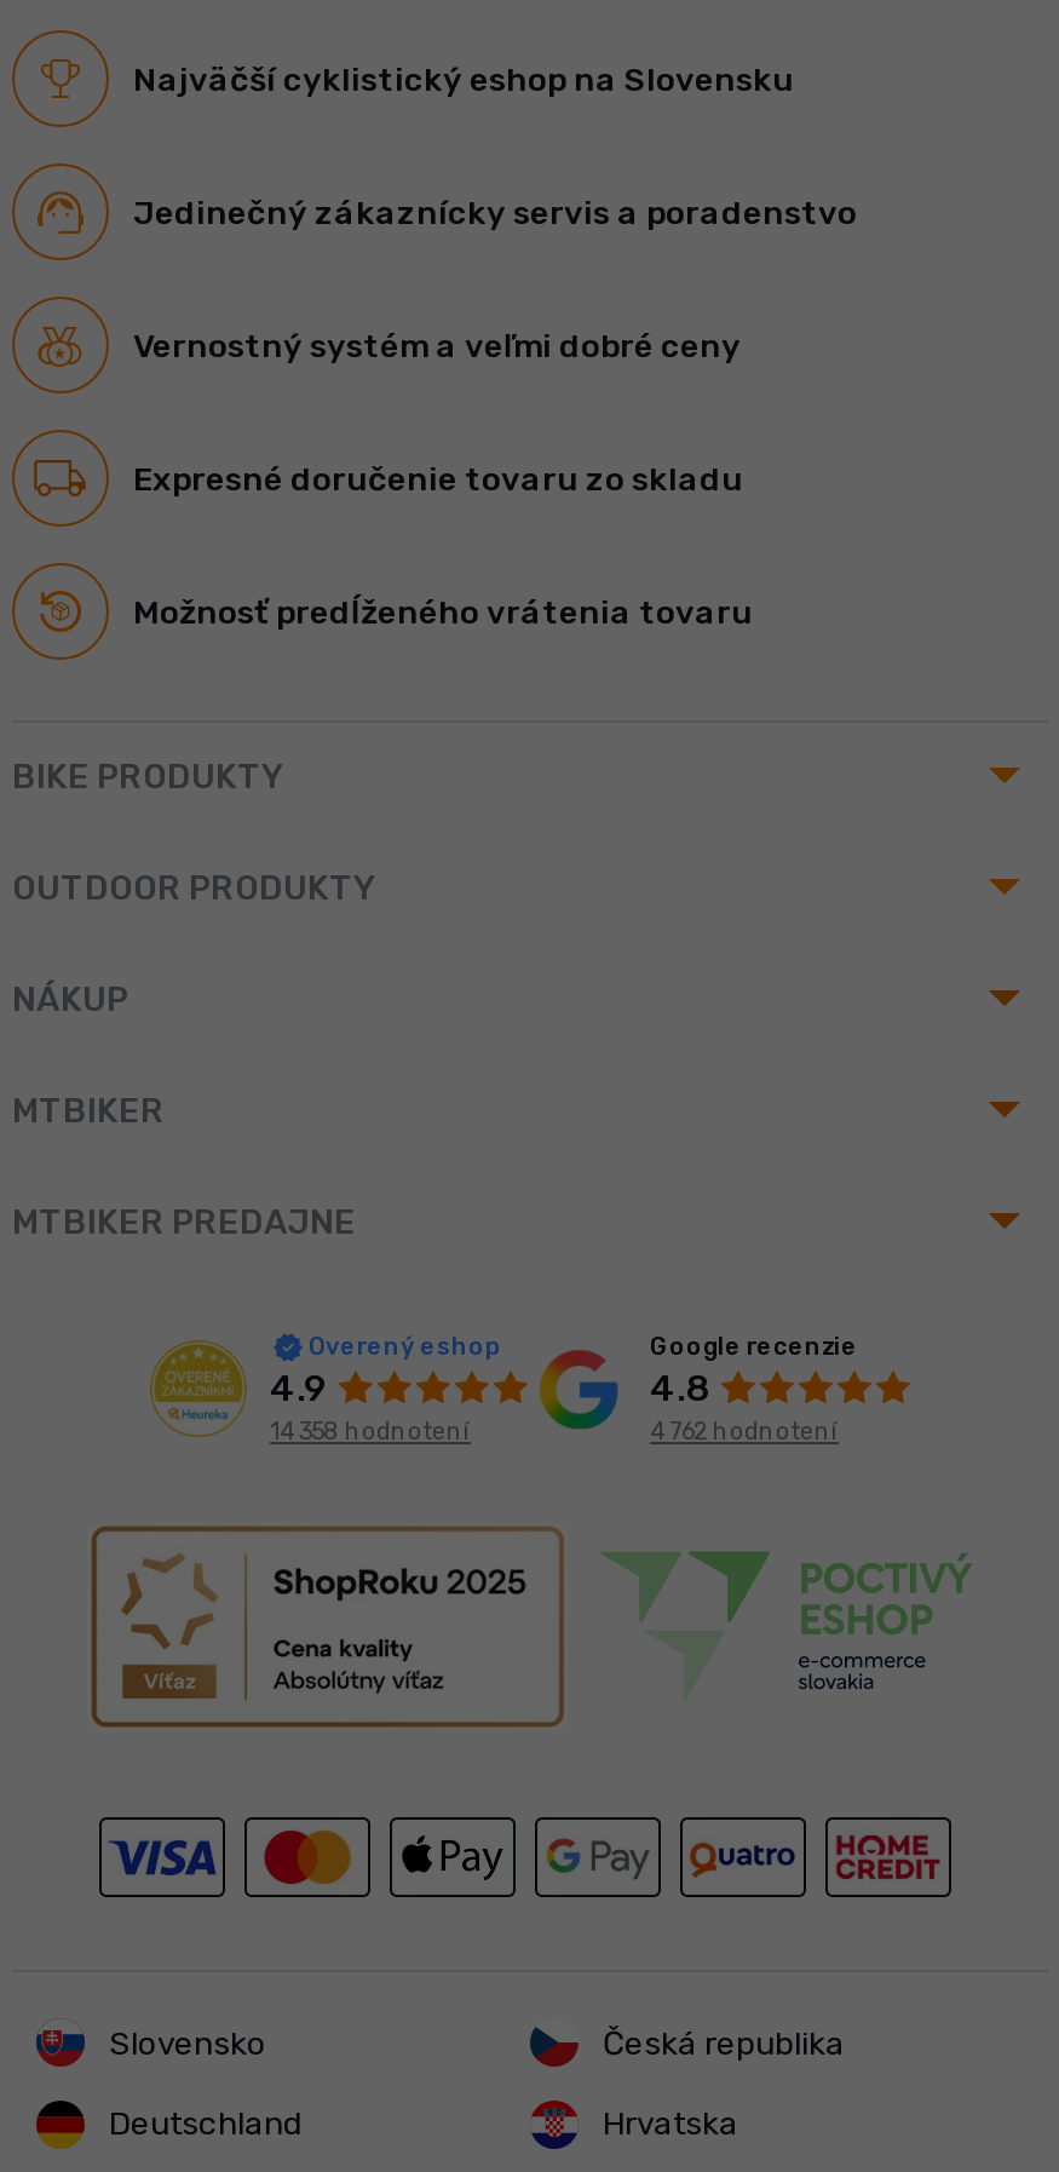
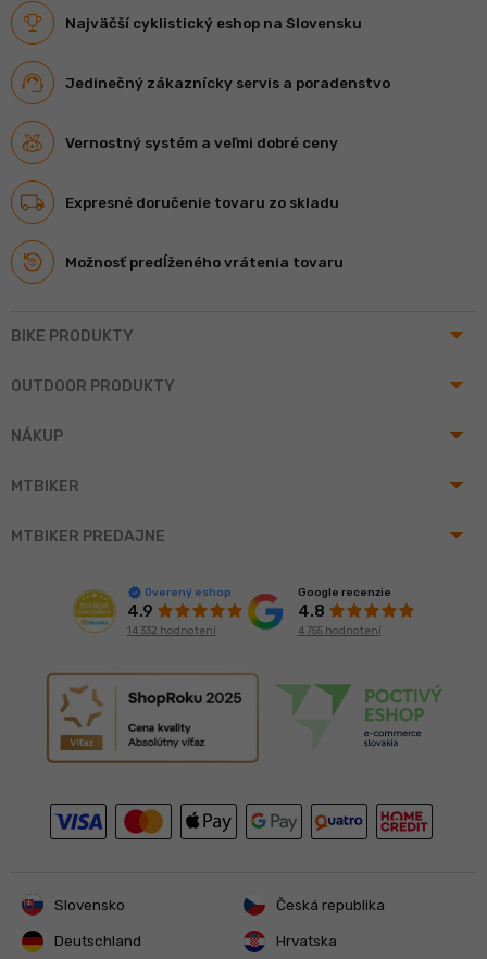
[270,1417,471,1446] 14 358 hodnotení -> [127,624,216,637] 14 332 hodnotení
[650,1417,839,1446] 4 762 hodnotení -> [297,624,381,637] 4 755 hodnotení

